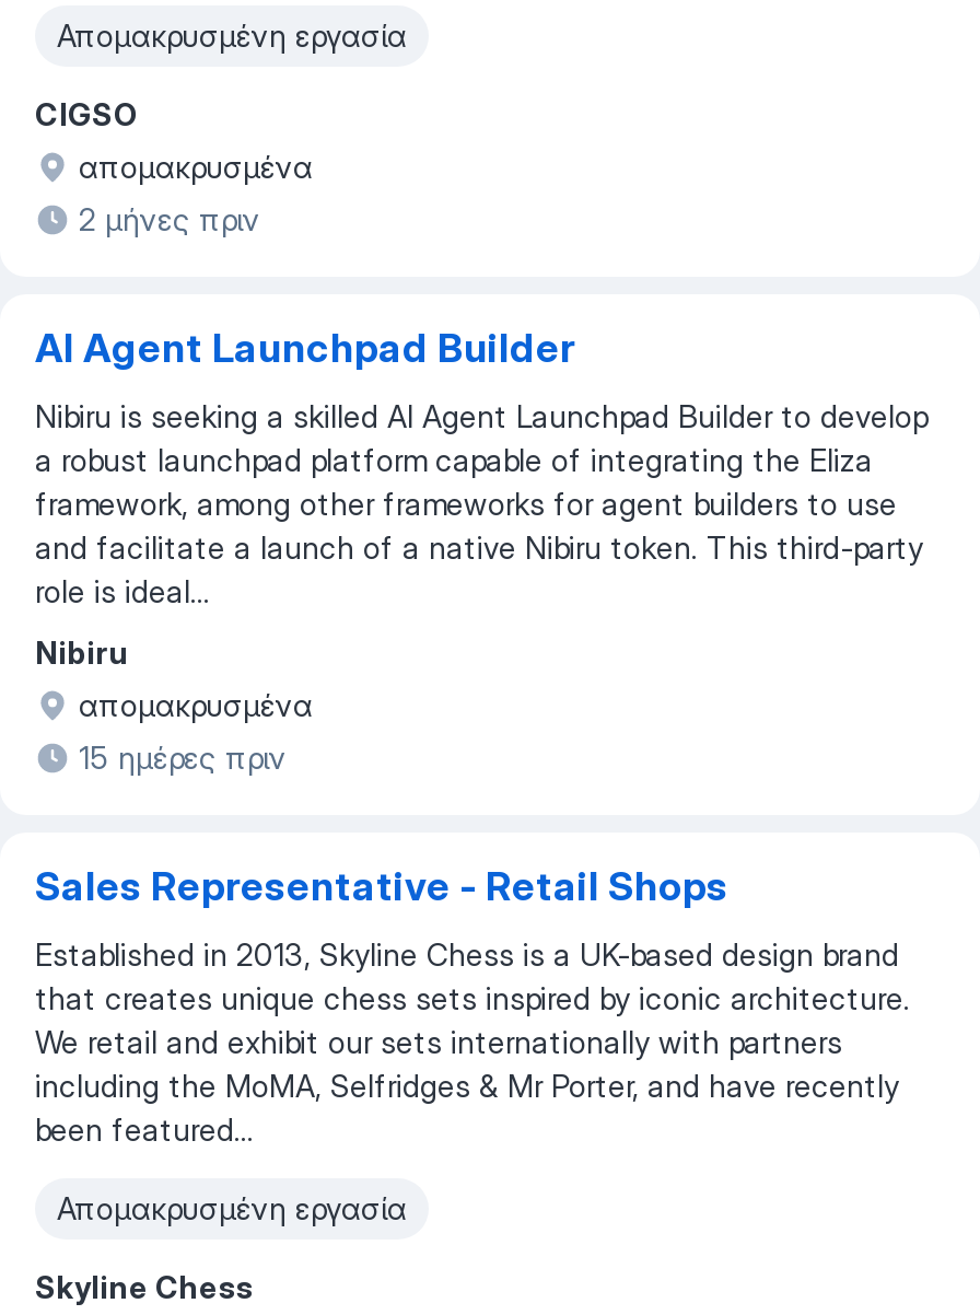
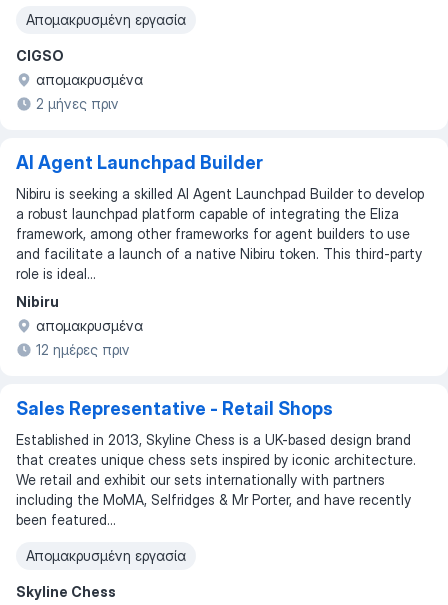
[79,738,287,776] 15 ημέρες πριν -> [36,341,130,358] 12 ημέρες πριν

